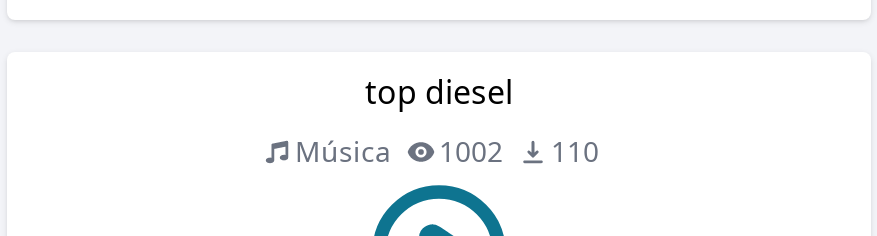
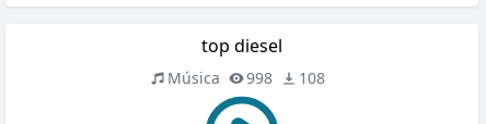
[439,132,503,170] 1002 -> [246,67,273,88] 998
[551,132,599,170] 110 -> [299,67,325,88] 108

